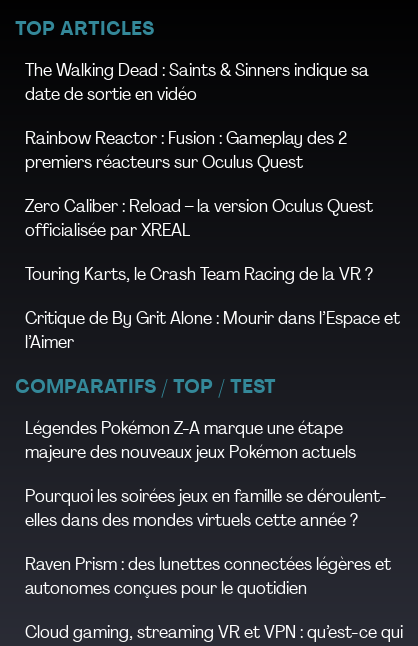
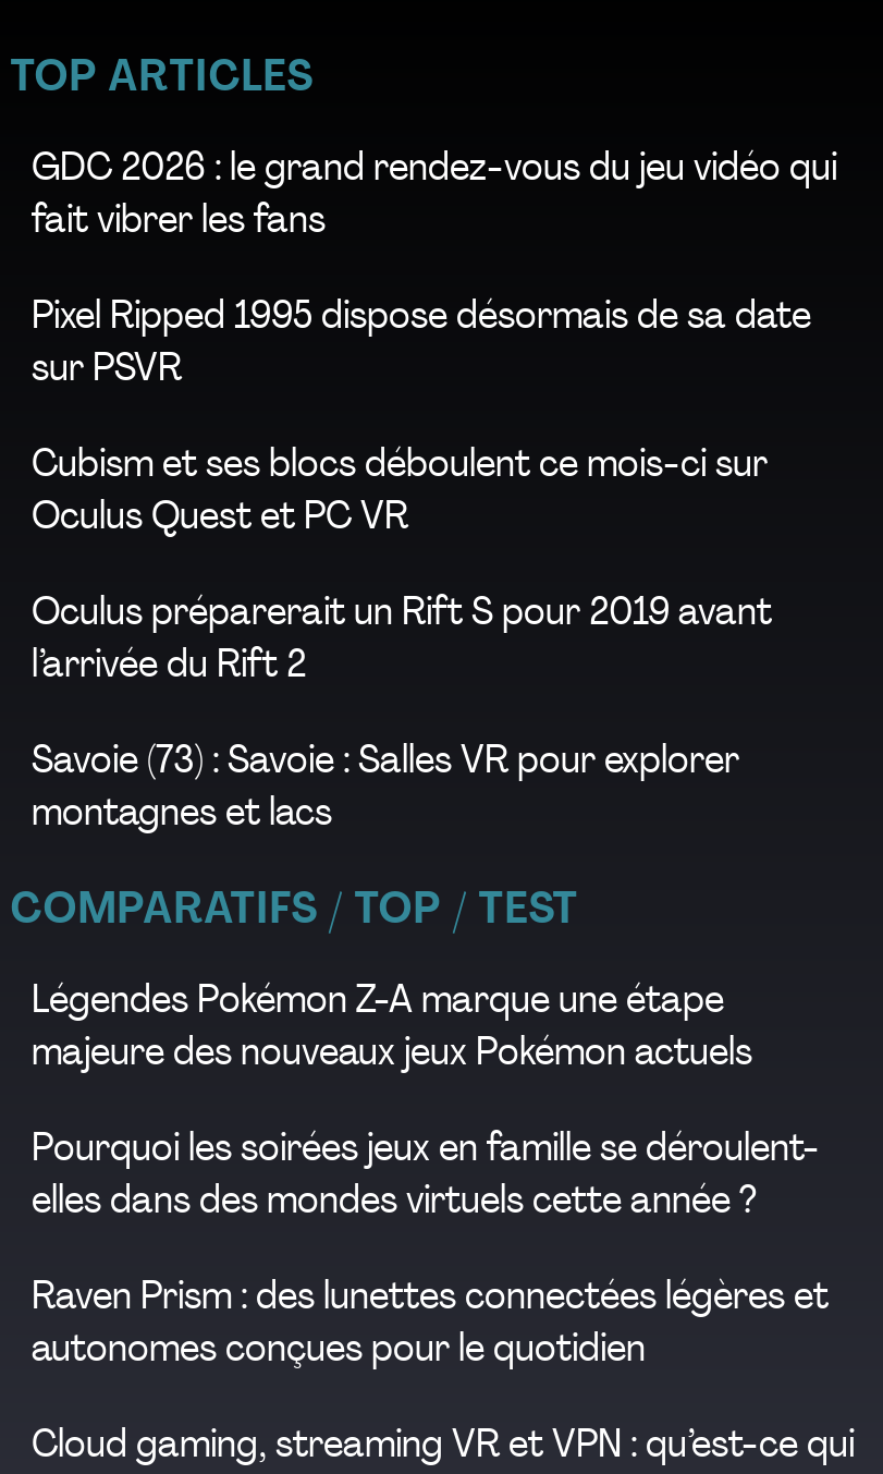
[25,62,369,105] The Walking Dead : Saints & Sinners indique sa | date de sortie en vidéo -> [32,150,837,244] GDC 2026 : le grand rendez-vous du jeu vidéo qui | fait vibrer les fans
[25,130,347,173] Rainbow Reactor : Fusion : Gameplay des 2 | premiers réacteurs sur Oculus Quest -> [32,298,811,392] Pixel Ripped 1995 dispose désormais de sa date | sur PSVR
[25,198,373,241] Zero Caliber : Reload – la version Oculus Quest | officialisée par XREAL -> [32,446,768,540] Cubism et ses blocs déboulent ce mois-ci sur | Oculus Quest et PC VR
[25,266,373,285] Touring Karts, le Crash Team Racing de la VR ? -> [32,594,772,688] Oculus préparerait un Rift S pour 2019 avant | l’arrivée du Rift 2
[25,310,400,353] Critique de By Grit Alone : Mourir dans l’Espace et | l’Aimer -> [32,743,739,836] Savoie (73) : Savoie : Salles VR pour explorer | montagnes et lacs

